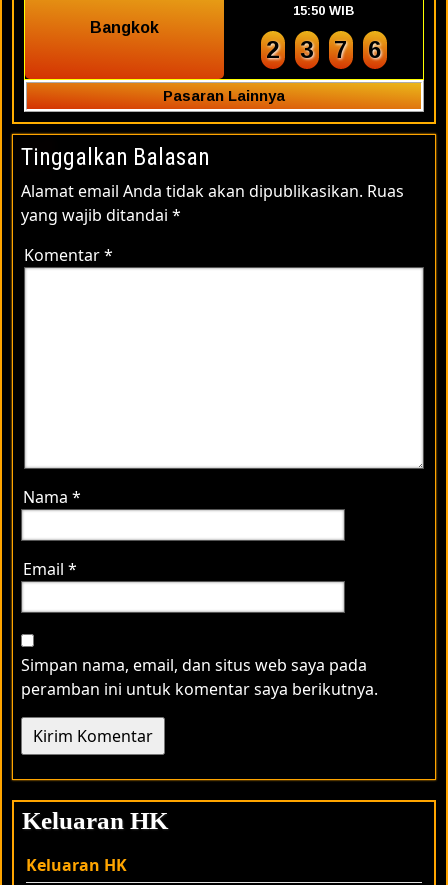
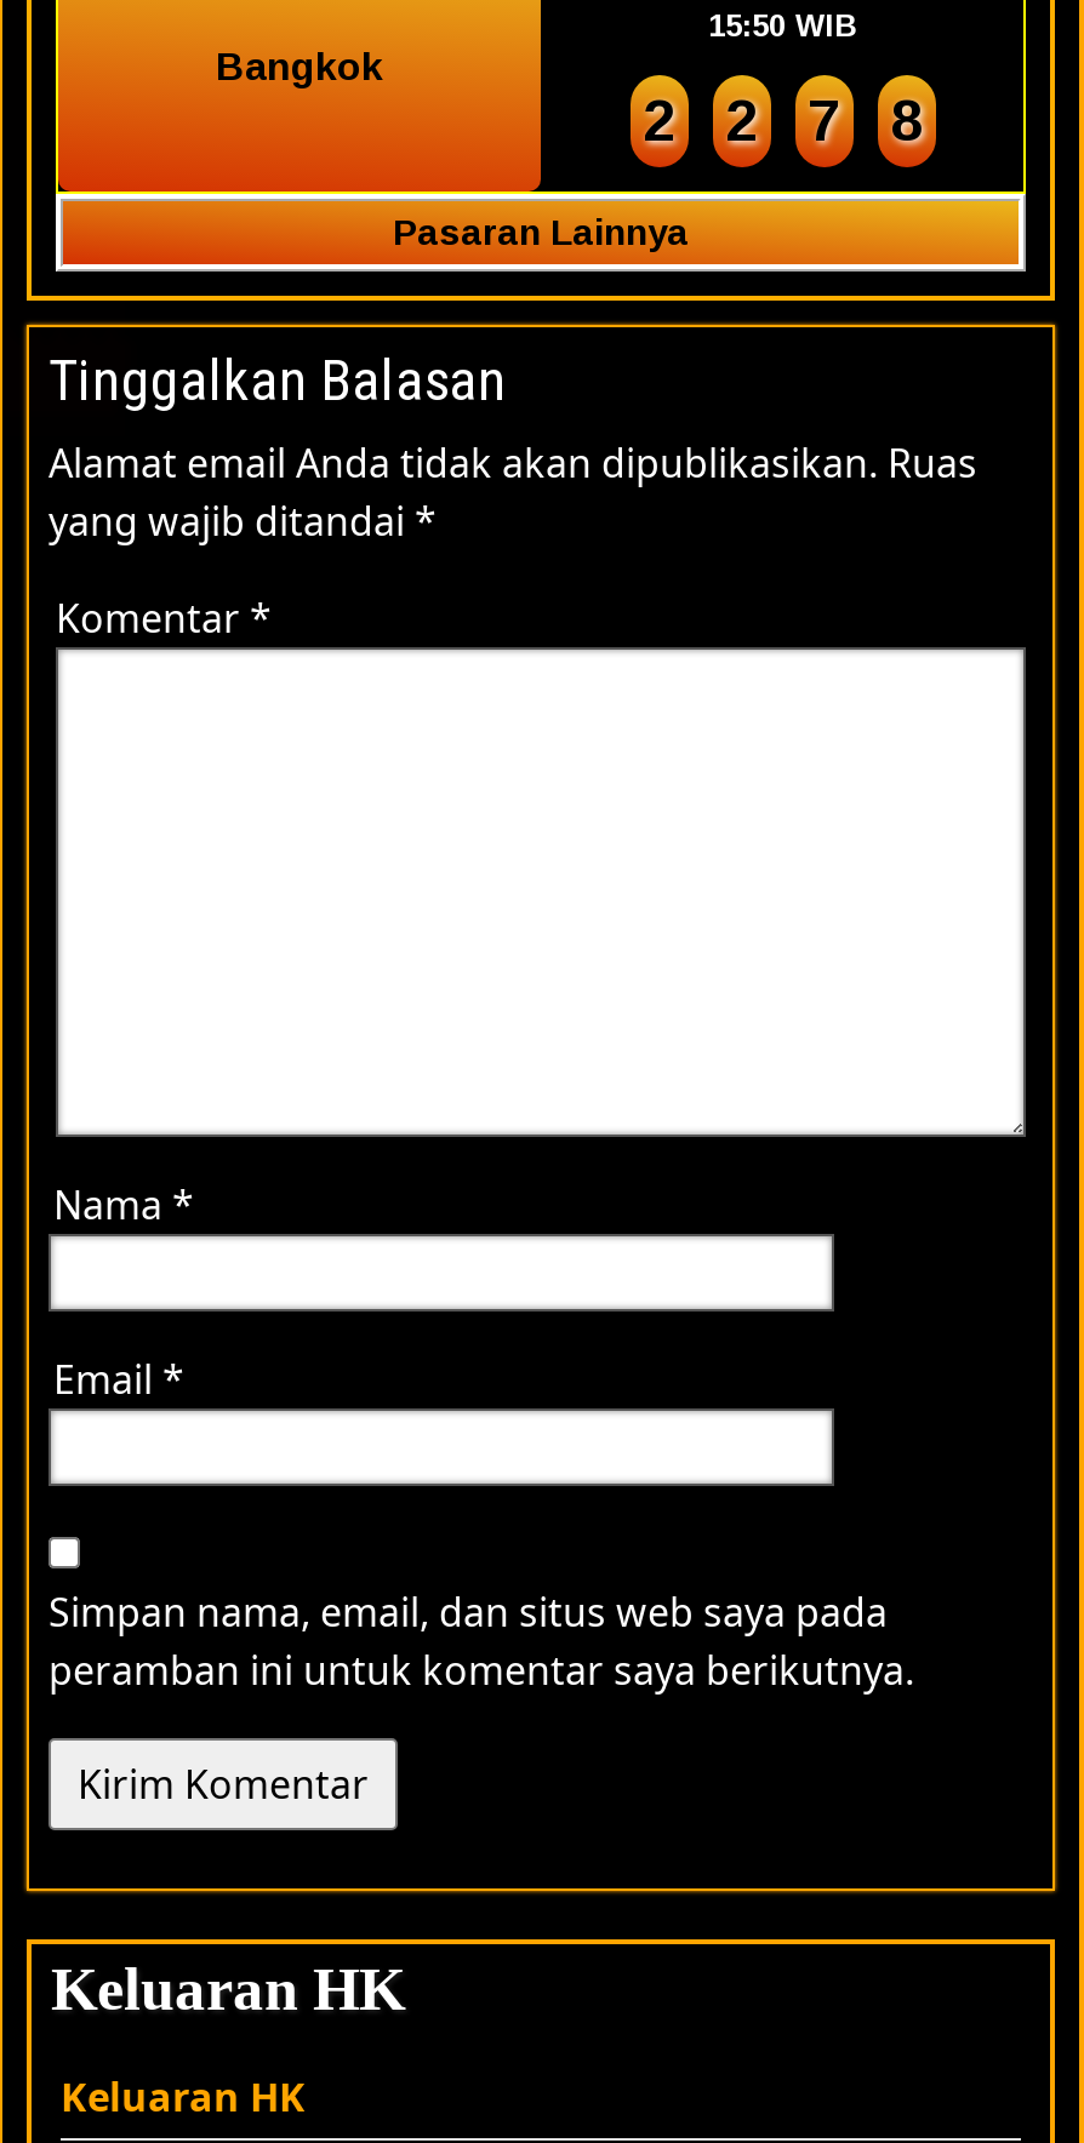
[300,36,313,63] 3 -> [725,88,757,153] 2
[368,36,381,63] 6 -> [890,88,922,153] 8

